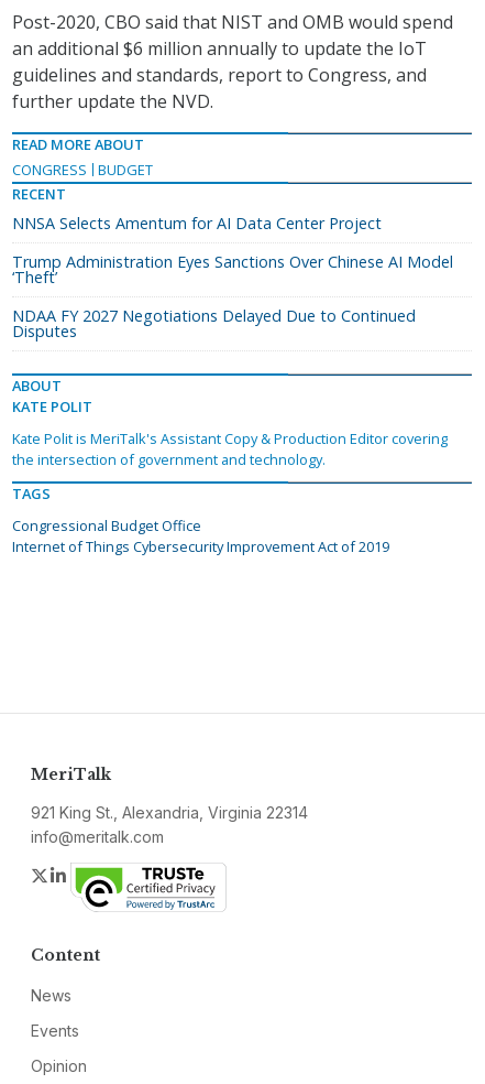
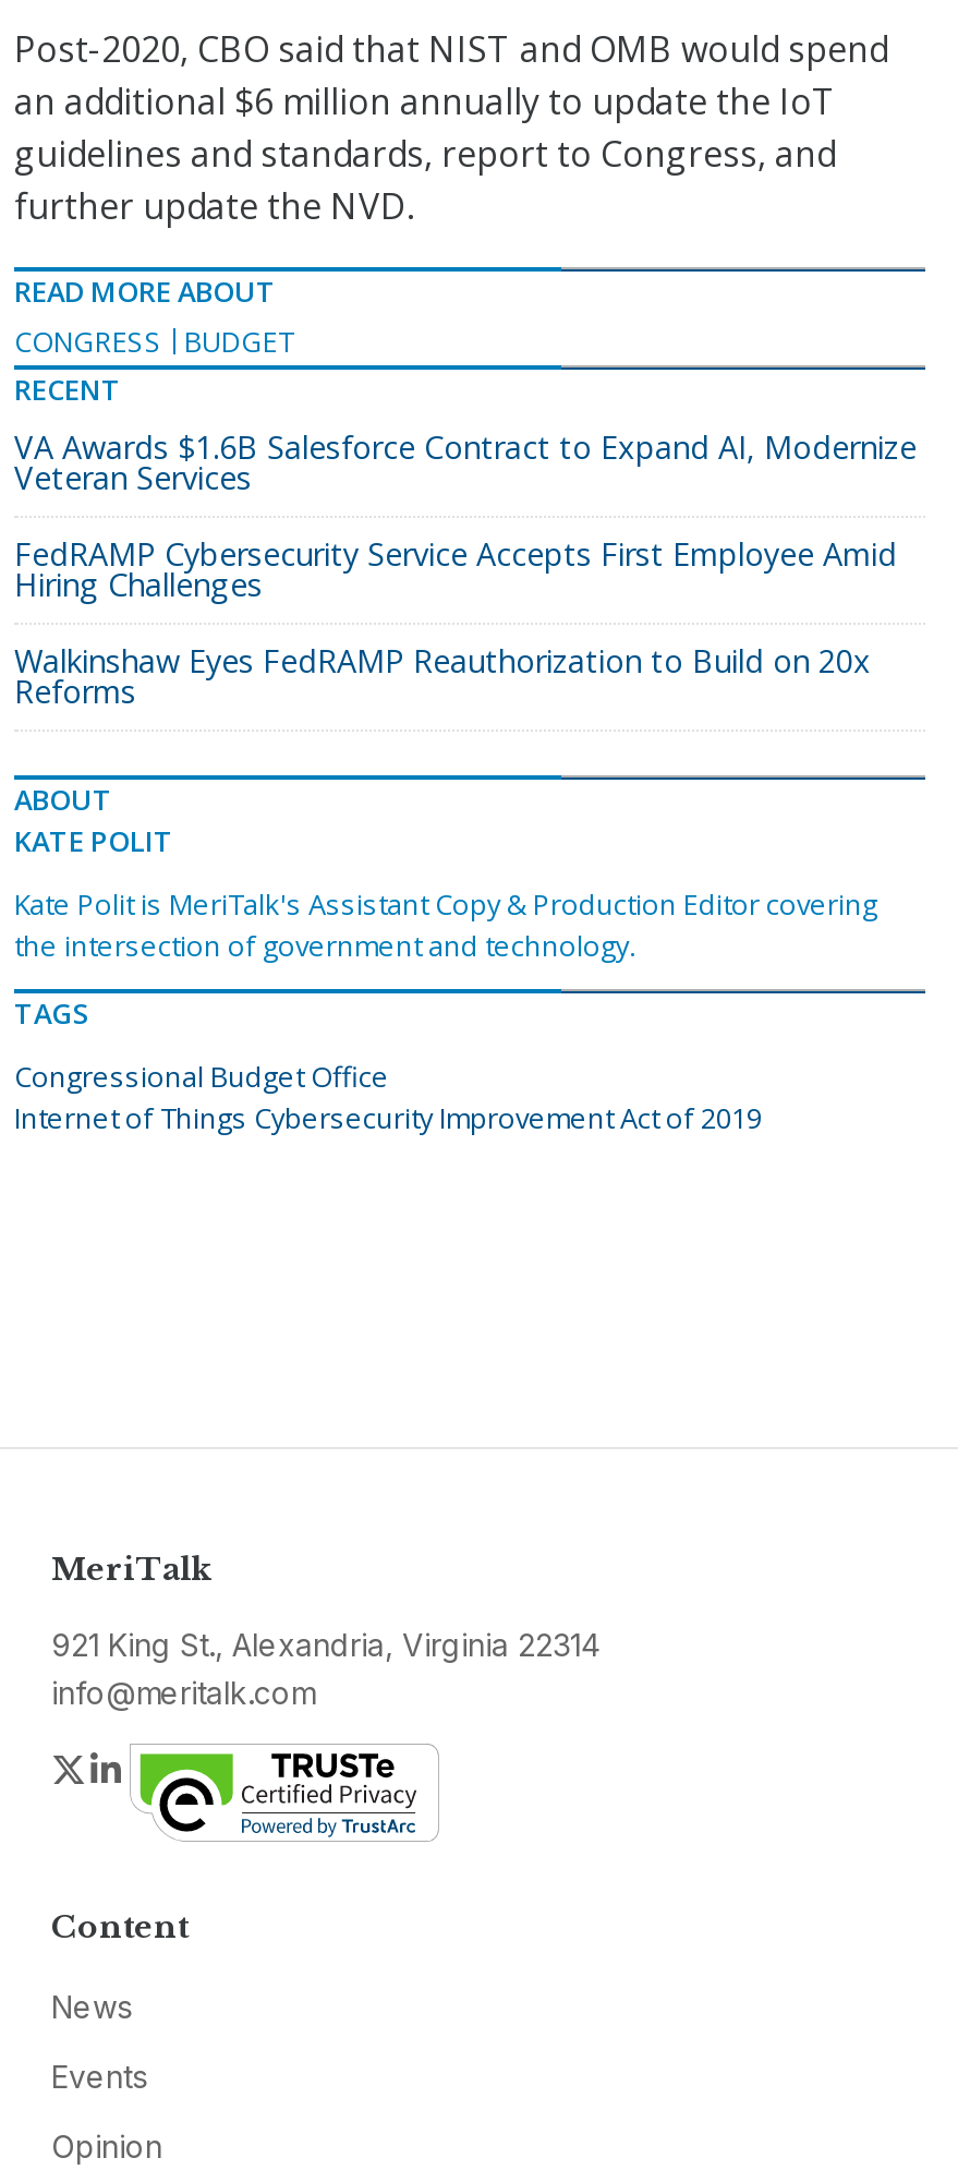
[12,212,382,233] NNSA Selects Amentum for AI Data Center Project -> [14,425,917,497] VA Awards $1.6B Salesforce Contract to Expand AI, Modernize | Veteran Services
[12,251,453,287] Trump Administration Eyes Sanctions Over Chinese AI Model | ‘Theft’ -> [14,532,897,604] FedRAMP Cybersecurity Service Accepts First Employee Amid | Hiring Challenges
[12,305,416,341] NDAA FY 2027 Negotiations Delayed Due to Continued | Disputes -> [14,639,871,711] Walkinshaw Eyes FedRAMP Reauthorization to Build on 20x | Reforms

